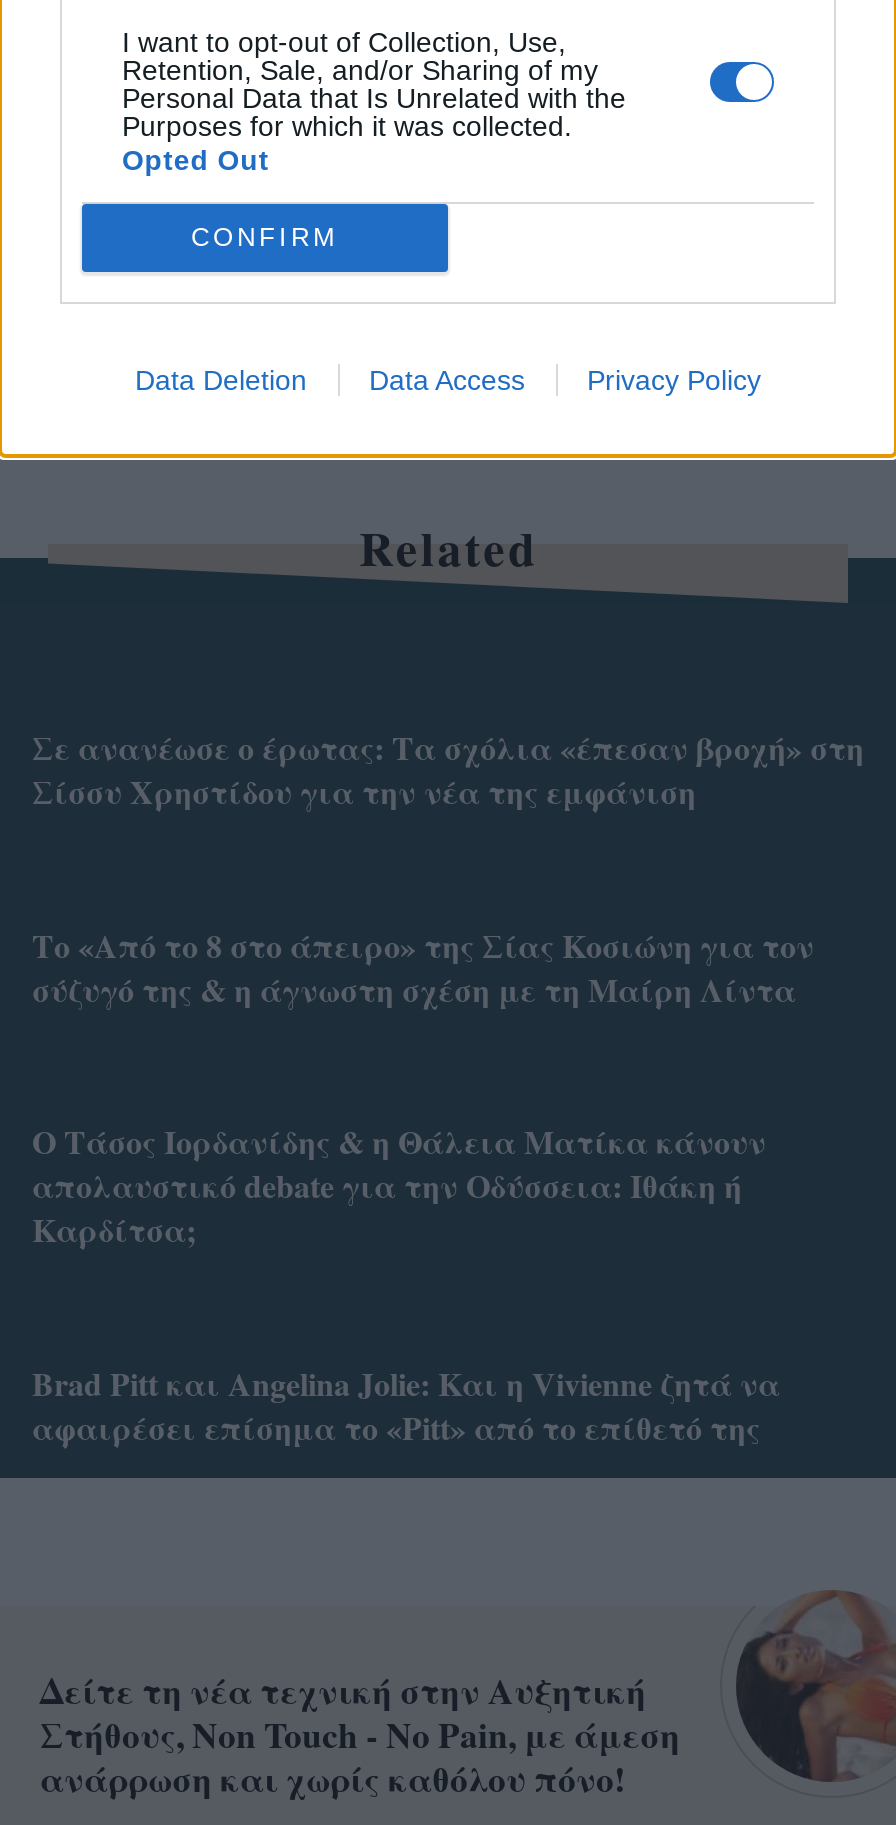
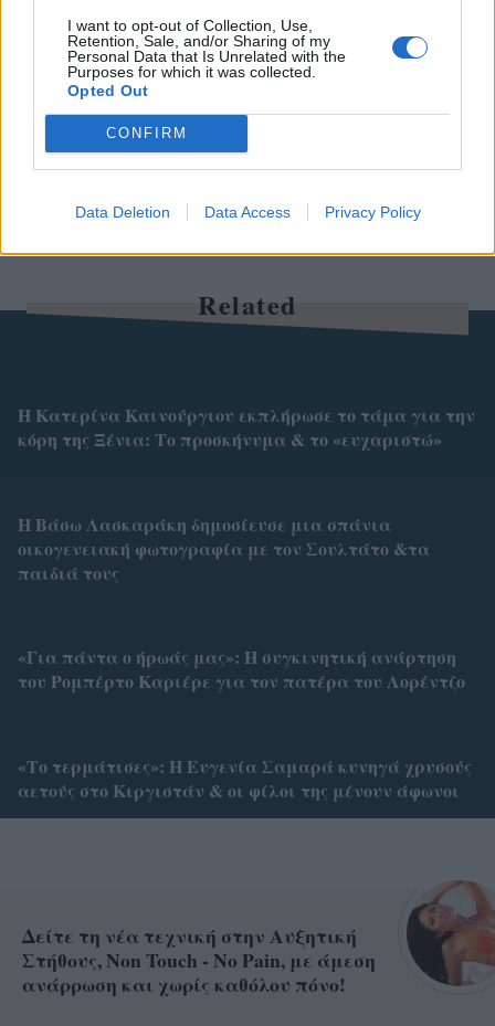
[32,725,864,815] Σε ανανέωσε ο έρωτας: Τα σχόλια «έπεσαν βροχή» στη | Σίσσυ Χρηστίδου για την νέα της εμφάνιση -> [18,403,475,452] Η Κατερίνα Καινούργιου εκπλήρωσε το τάμα για την | κόρη της Ξένια: Το προσκήνυμα & το «ευχαριστώ»
[32,922,814,1012] Το «Από το 8 στο άπειρο» της Σίας Κοσιώνη για τον | σύζυγό της & η άγνωστη σχέση με τη Μαίρη Λίντα -> [18,511,430,585] Η Βάσω Λασκαράκη δημοσίευσε μια σπάνια | οικογενειακή φωτογραφία με τον Σουλτάτο &τα | παιδιά τους
[32,1119,766,1253] Ο Τάσος Ιορδανίδης & η Θάλεια Ματίκα κάνουν | απολαυστικό debate για την Οδύσσεια: Ιθάκη ή | Καρδίτσα; -> [18,644,465,694] «Για πάντα ο ήρωάς μας»: Η συγκινητική ανάρτηση | του Ρομπέρτο Καριέρε για τον πατέρα του Λορέντζο
[32,1359,780,1449] Brad Pitt και Angelina Jolie: Και η Vivienne ζητά να | αφαιρέσει επίσημα το «Pitt» από το επίθετό της -> [18,753,472,803] «Το τερμάτισες»: Η Ευγενία Σαμαρά κυνηγά χρυσούς | αετούς στο Κιργιστάν & οι φίλοι της μένουν άφωνοι

